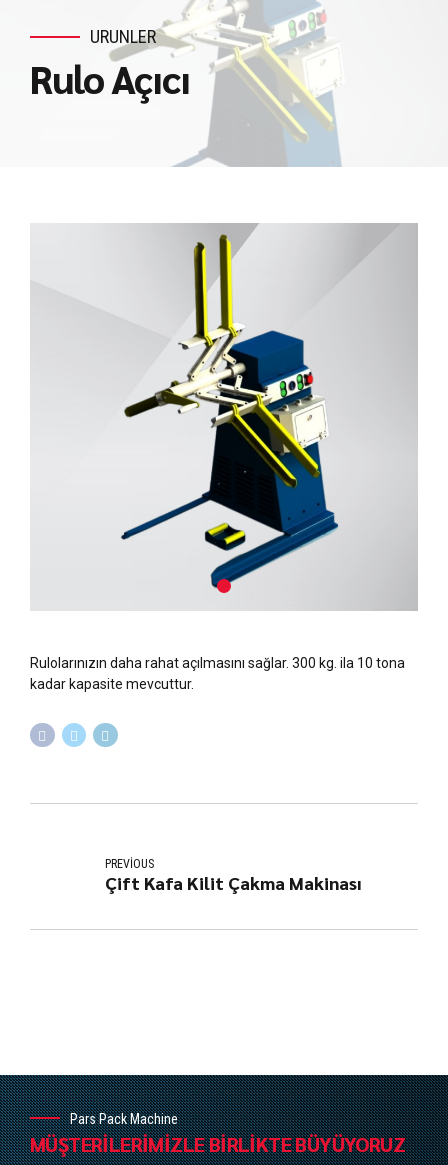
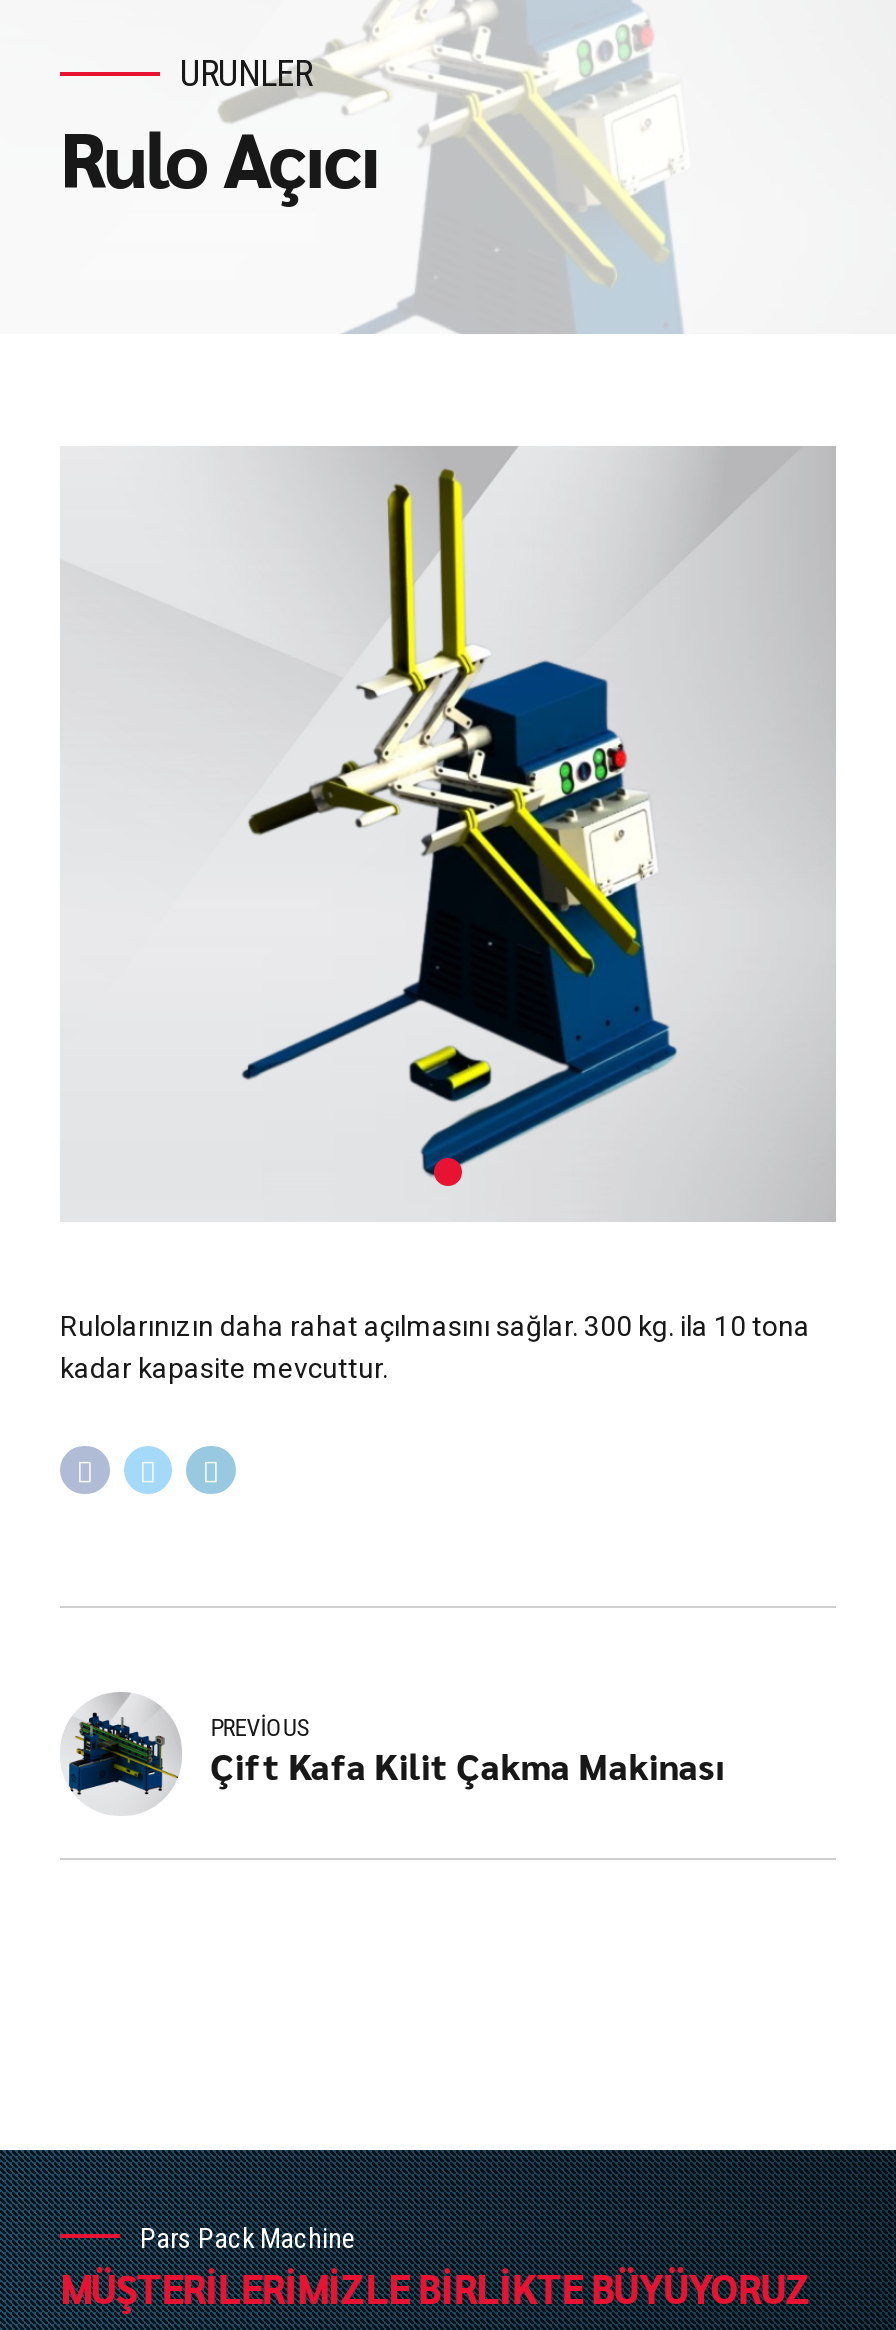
none -> [66,1692,182,1812] [image]

